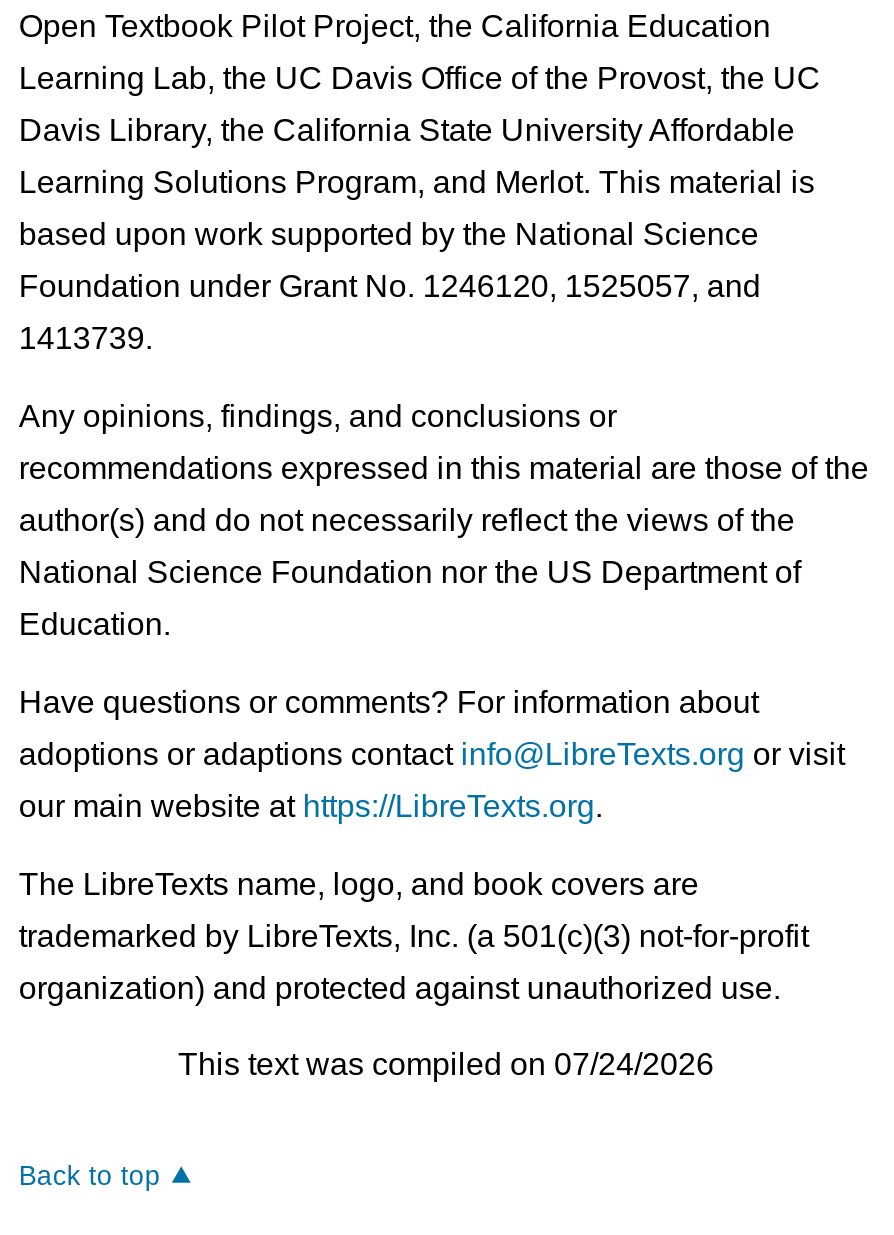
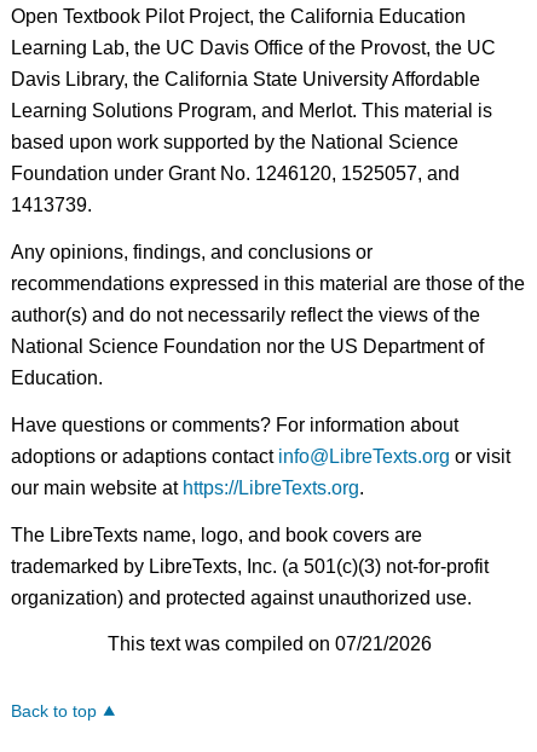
[178,1048,714,1082] This text was compiled on 07/24/2026 -> [108,634,432,655] This text was compiled on 07/21/2026

